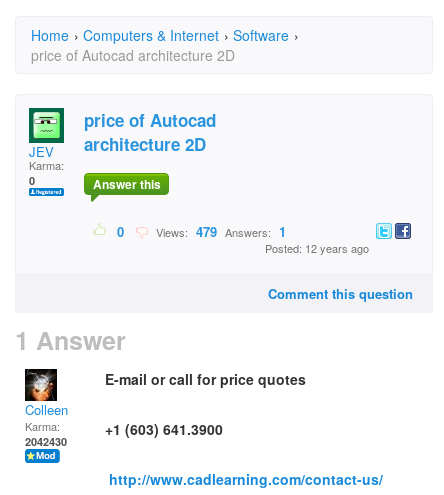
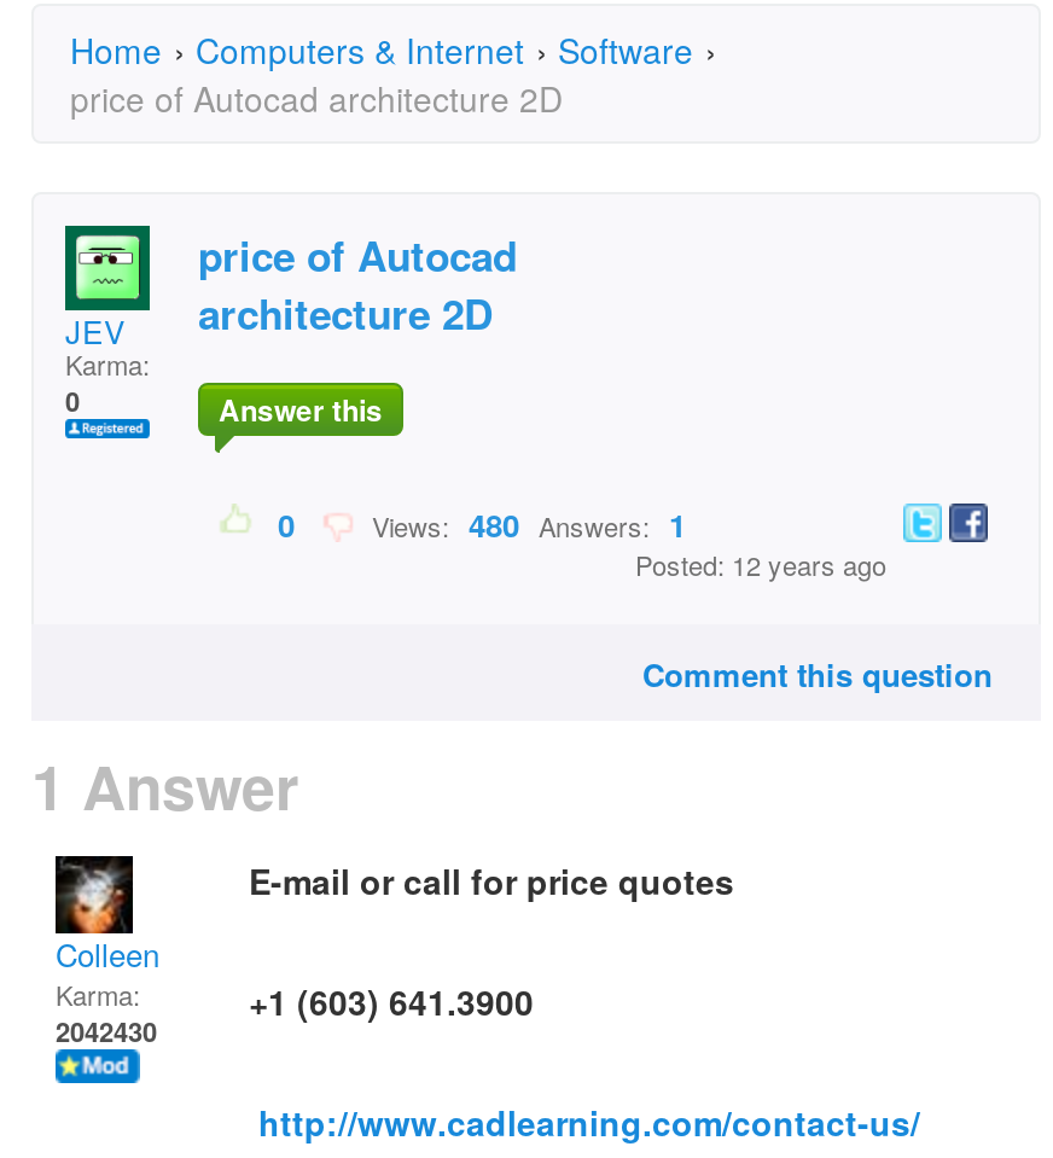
[150,222,286,241] Views: 479 Answers: 1 -> [357,501,686,547] Views: 480 Answers: 1

